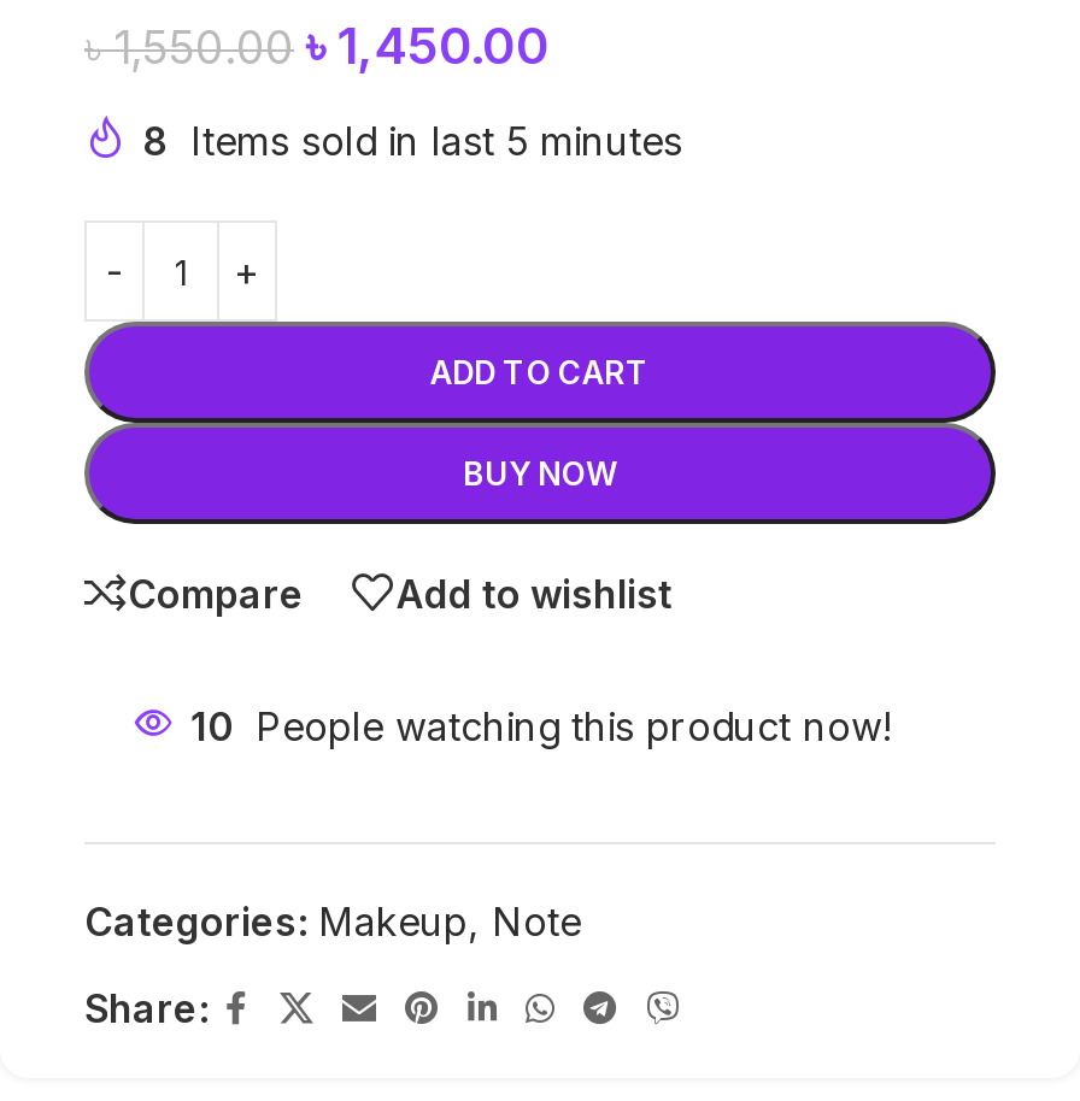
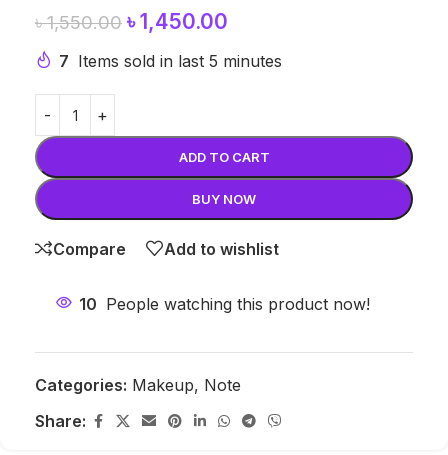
[142,118,682,166] 8 Items sold in last 5 minutes -> [59,51,282,71] 7 Items sold in last 5 minutes

